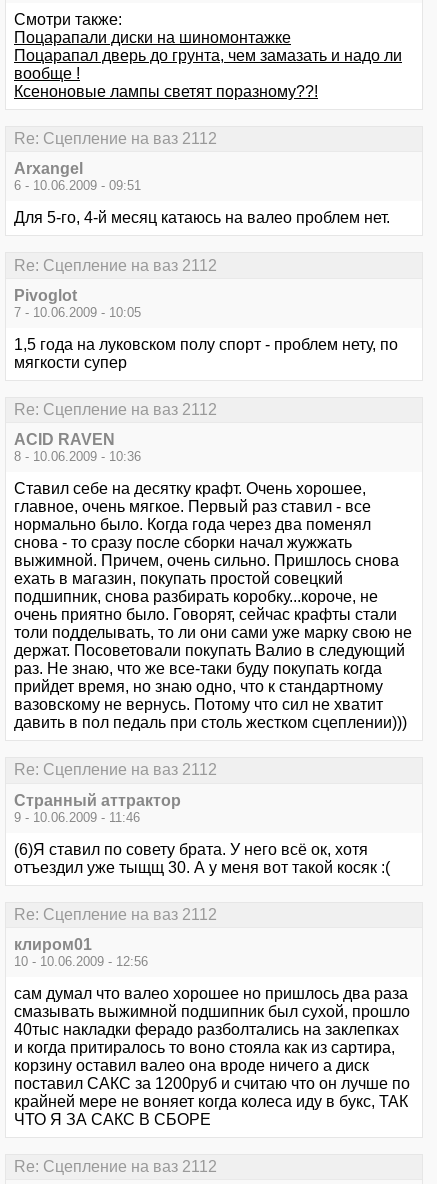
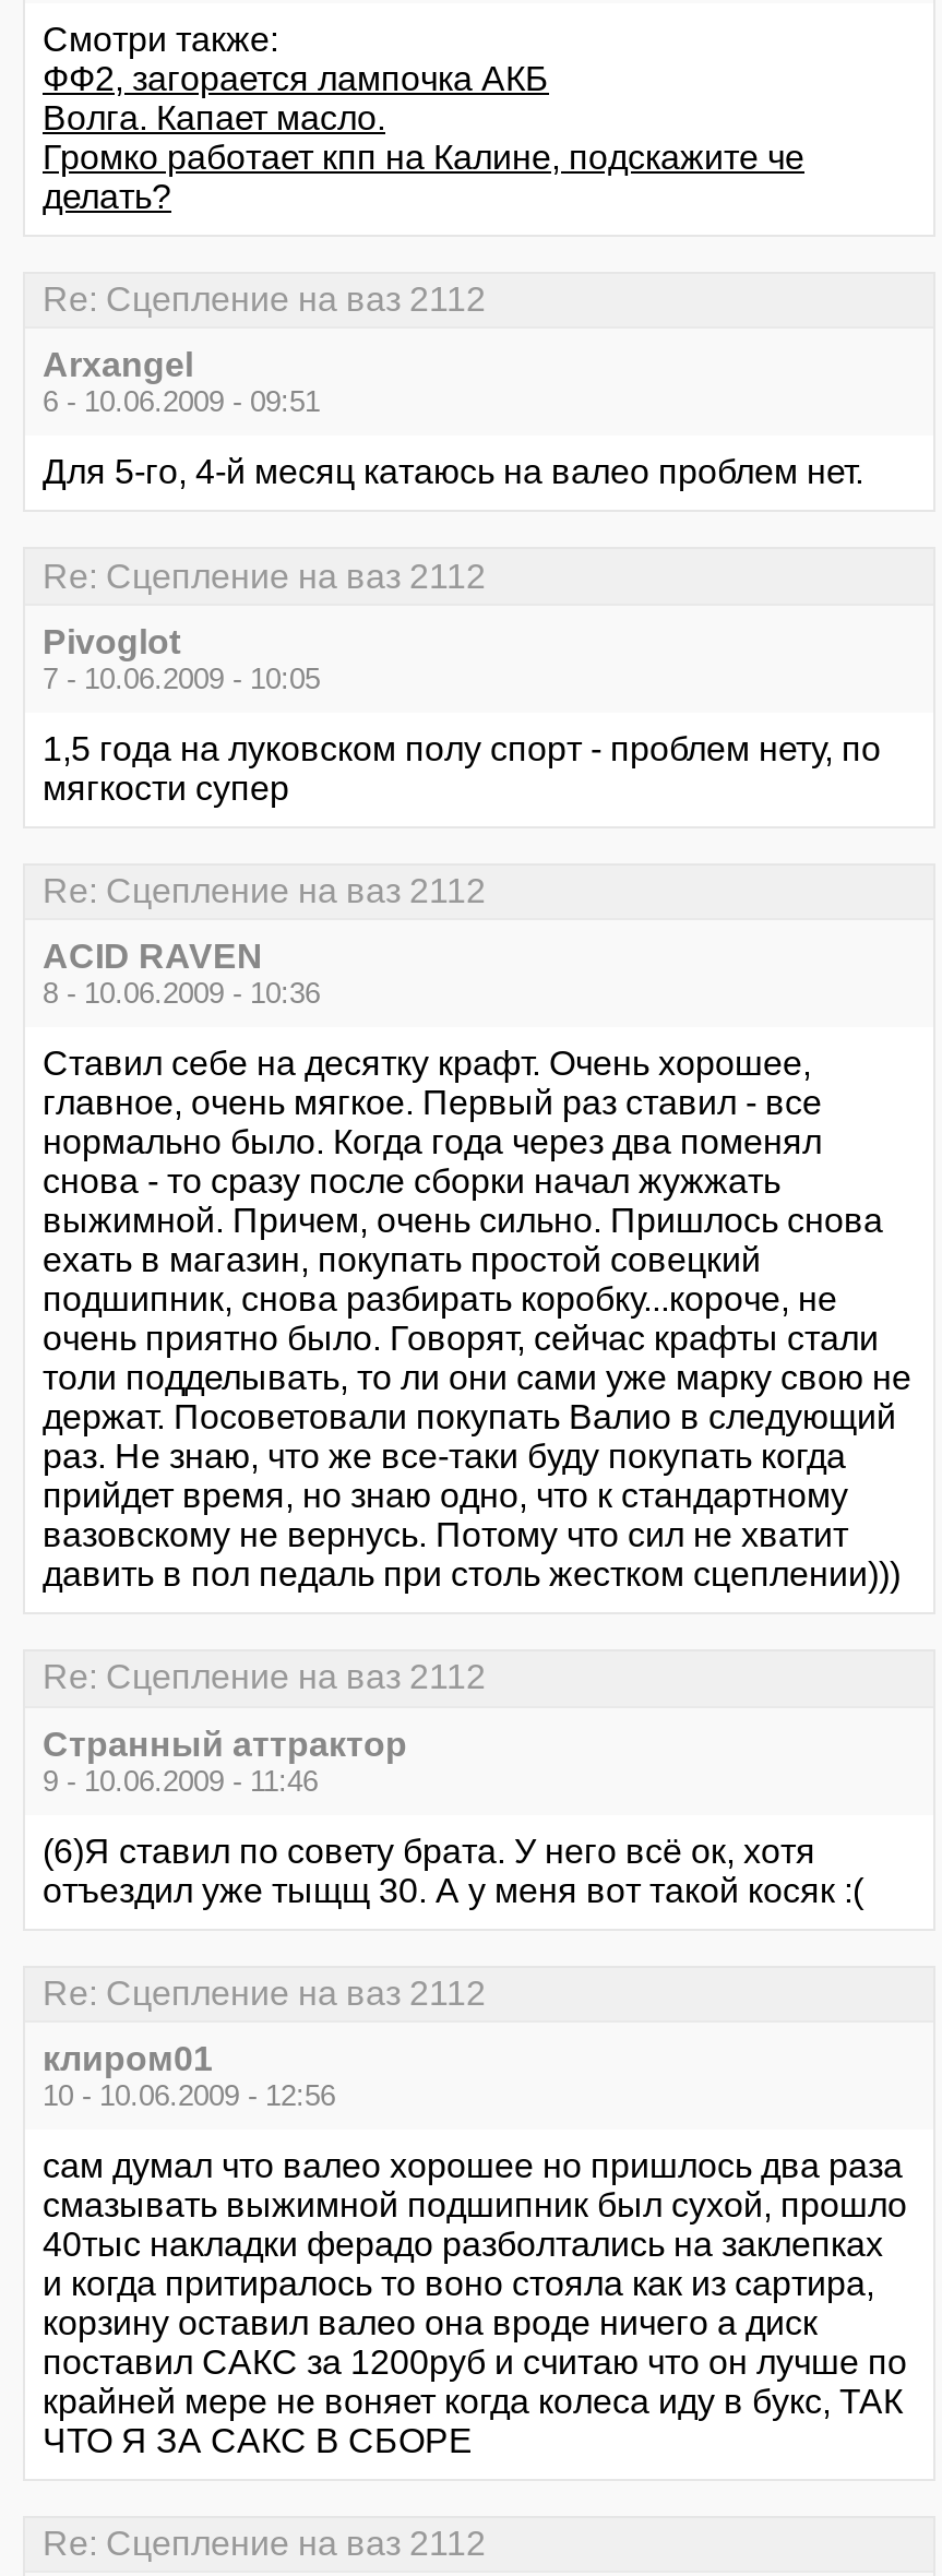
[14,29,402,100] Поцарапали диски на шиномонтажке | Поцарапал дверь до грунта, чем замазать и надо ли | вообще ! | Ксеноновые лампы светят поразному??! -> [43,60,804,215] ФФ2, загорается лампочка АКБ | Волга. Капает масло. | Громко работает кпп на Калине, подскажите че | делать?

